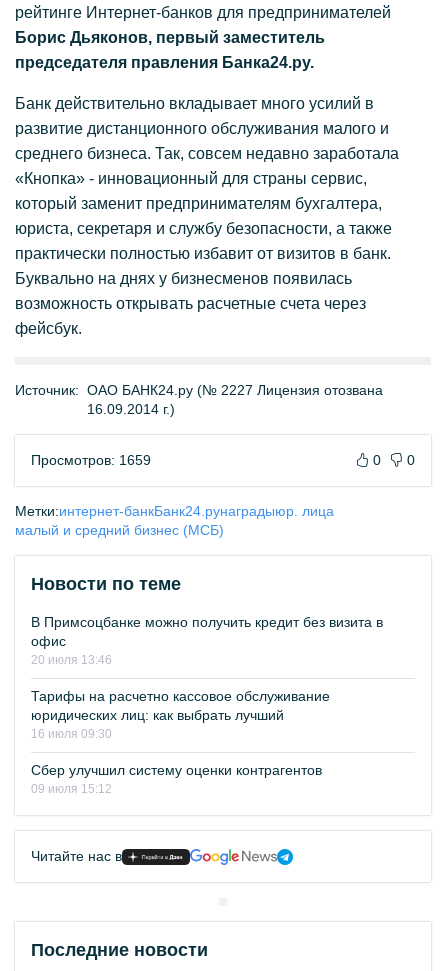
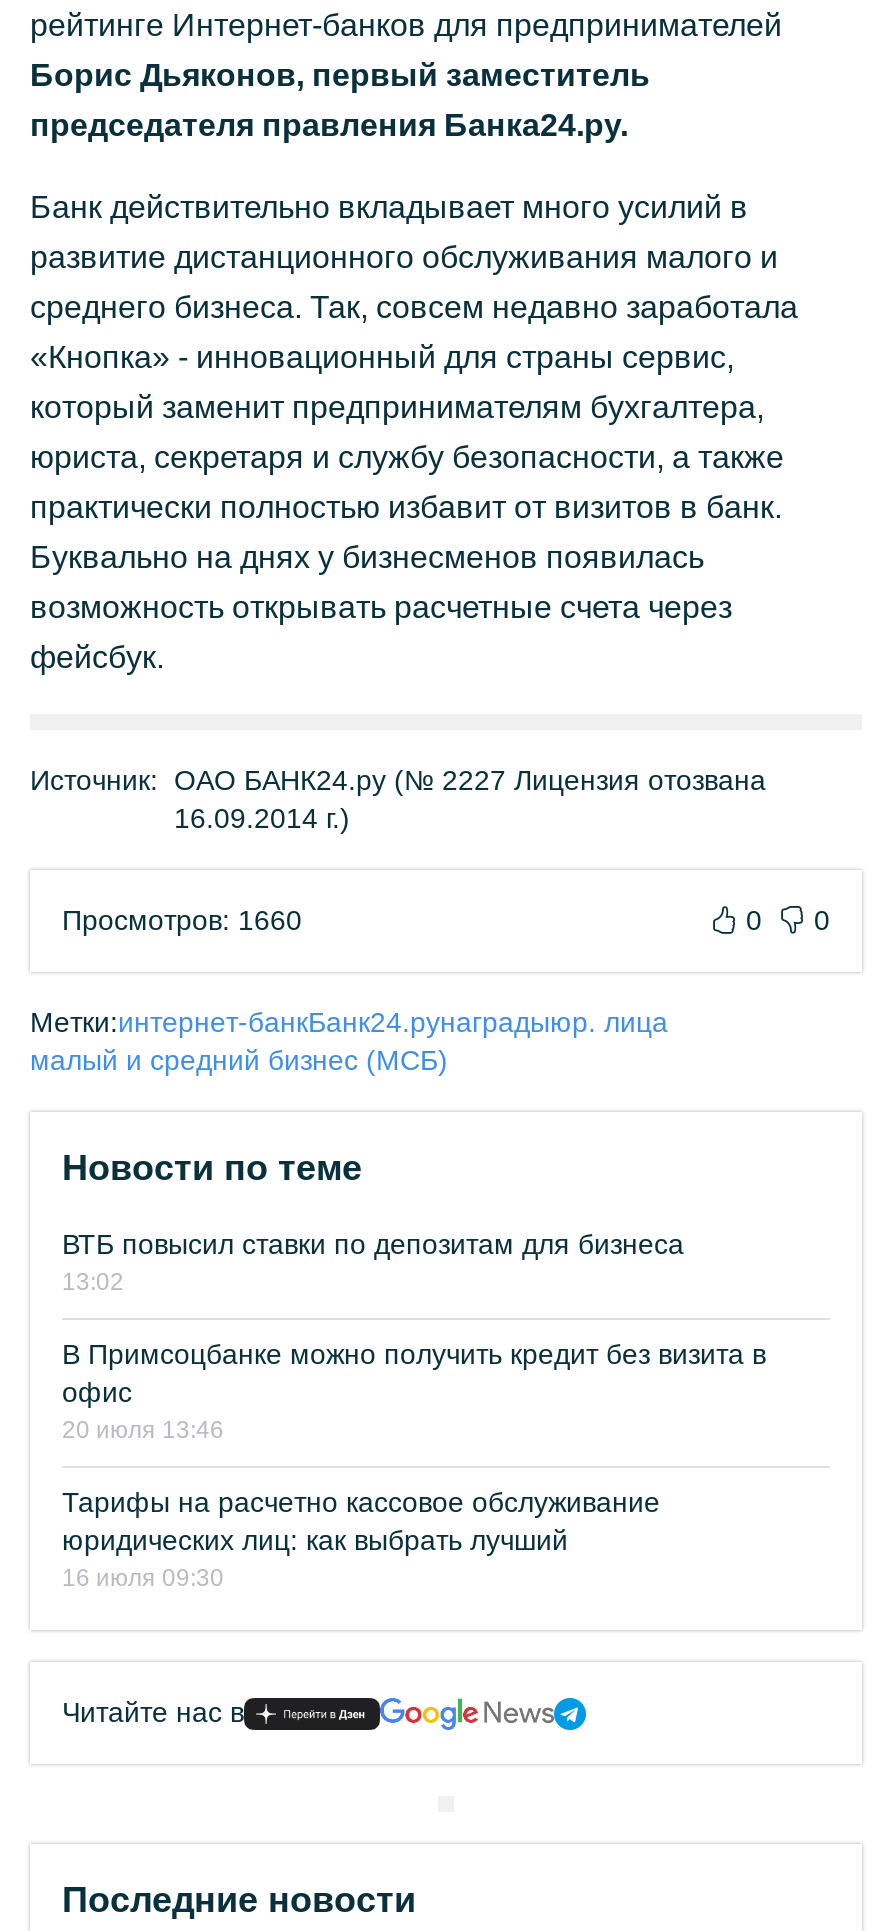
[31,452,151,468] Просмотров: 1659 -> [62,904,302,936] Просмотров: 1660
none -> [62,1228,684,1296] ВТБ повысил ставки по депозитам для бизнеса | 13:02
moved [31,614,383,741] -> [62,1338,766,1592]: В Примсоцбанке можно получить кредит без визита в | офис | 20 июля 13:46 | Тарифы на расчетно кассовое обслуживание | юридических лиц: как выбрать лучший | 16 июля 09:30
[31,762,322,796] Сбер улучшил систему оценки контрагентов | 09 июля 15:12 -> none

